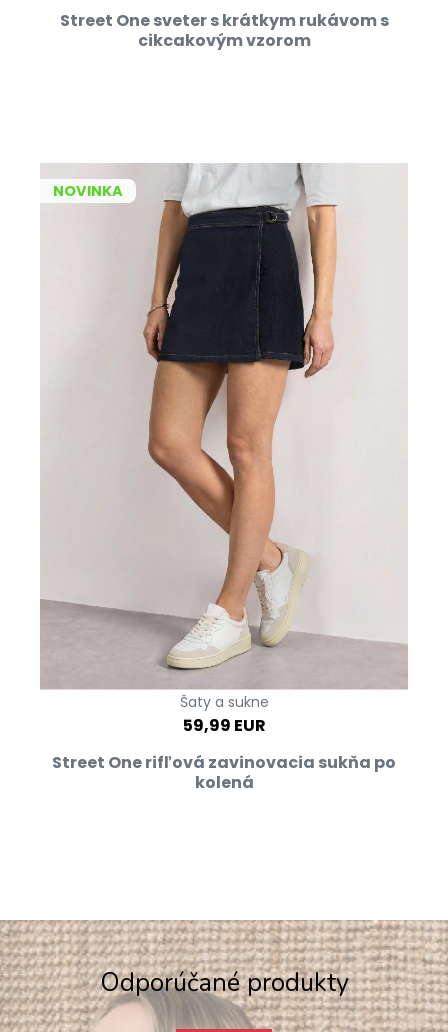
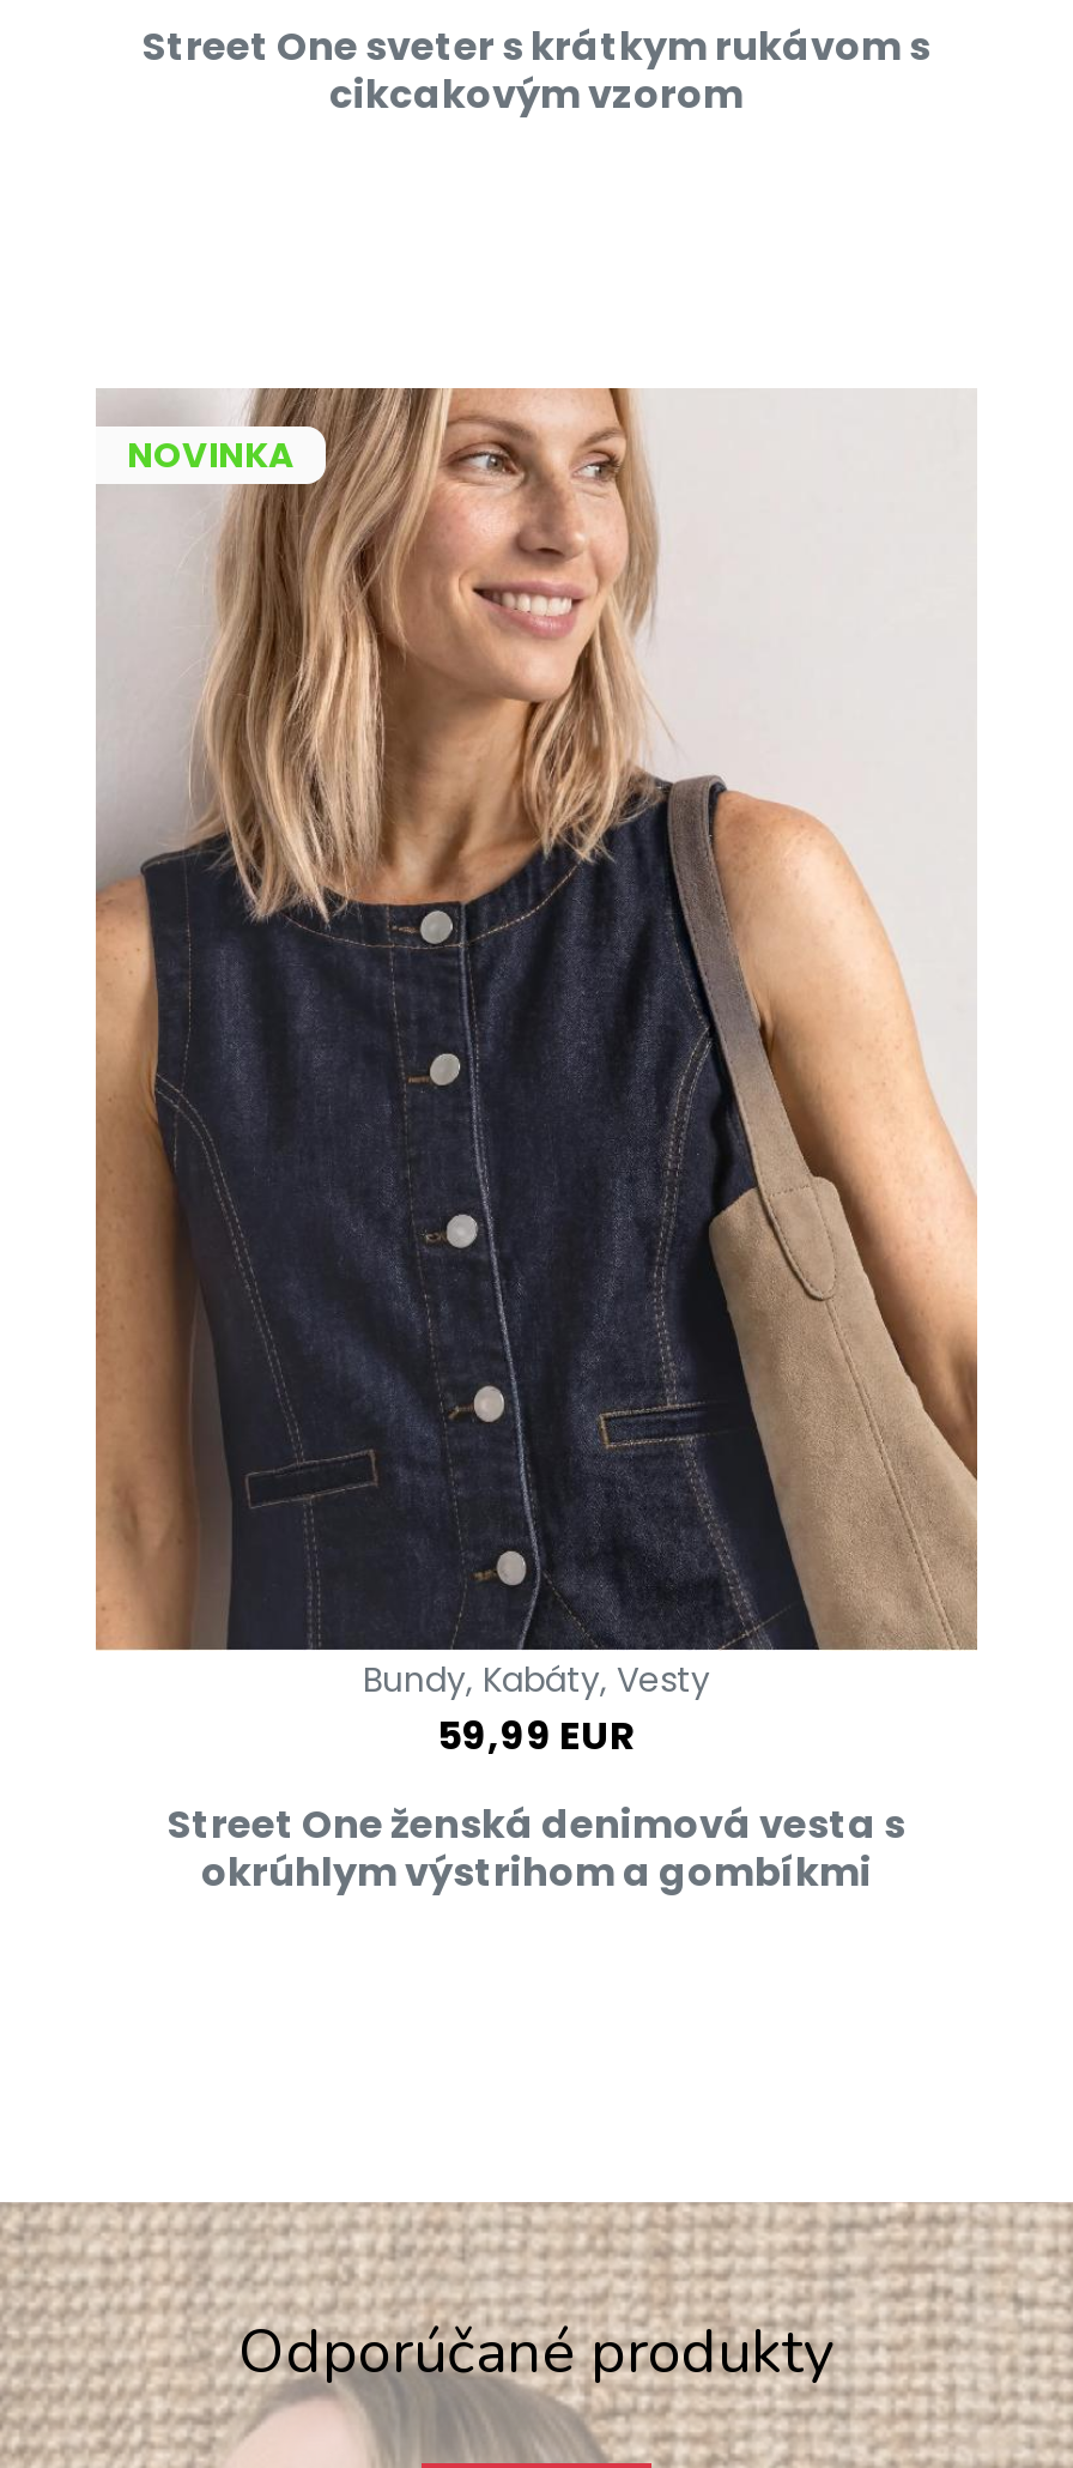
[40,162,408,712] [image] | Šaty a sukne -> [96,386,980,1701] [image] | Bundy, Kabáty, Vesty
[52,750,396,793] Street One rifľová zavinovacia sukňa po | kolená -> [168,1793,905,1897] Street One ženská denimová vesta s | okrúhlym výstrihom a gombíkmi

